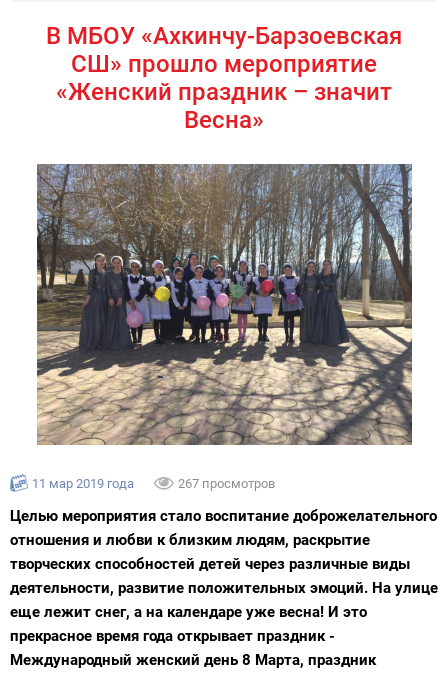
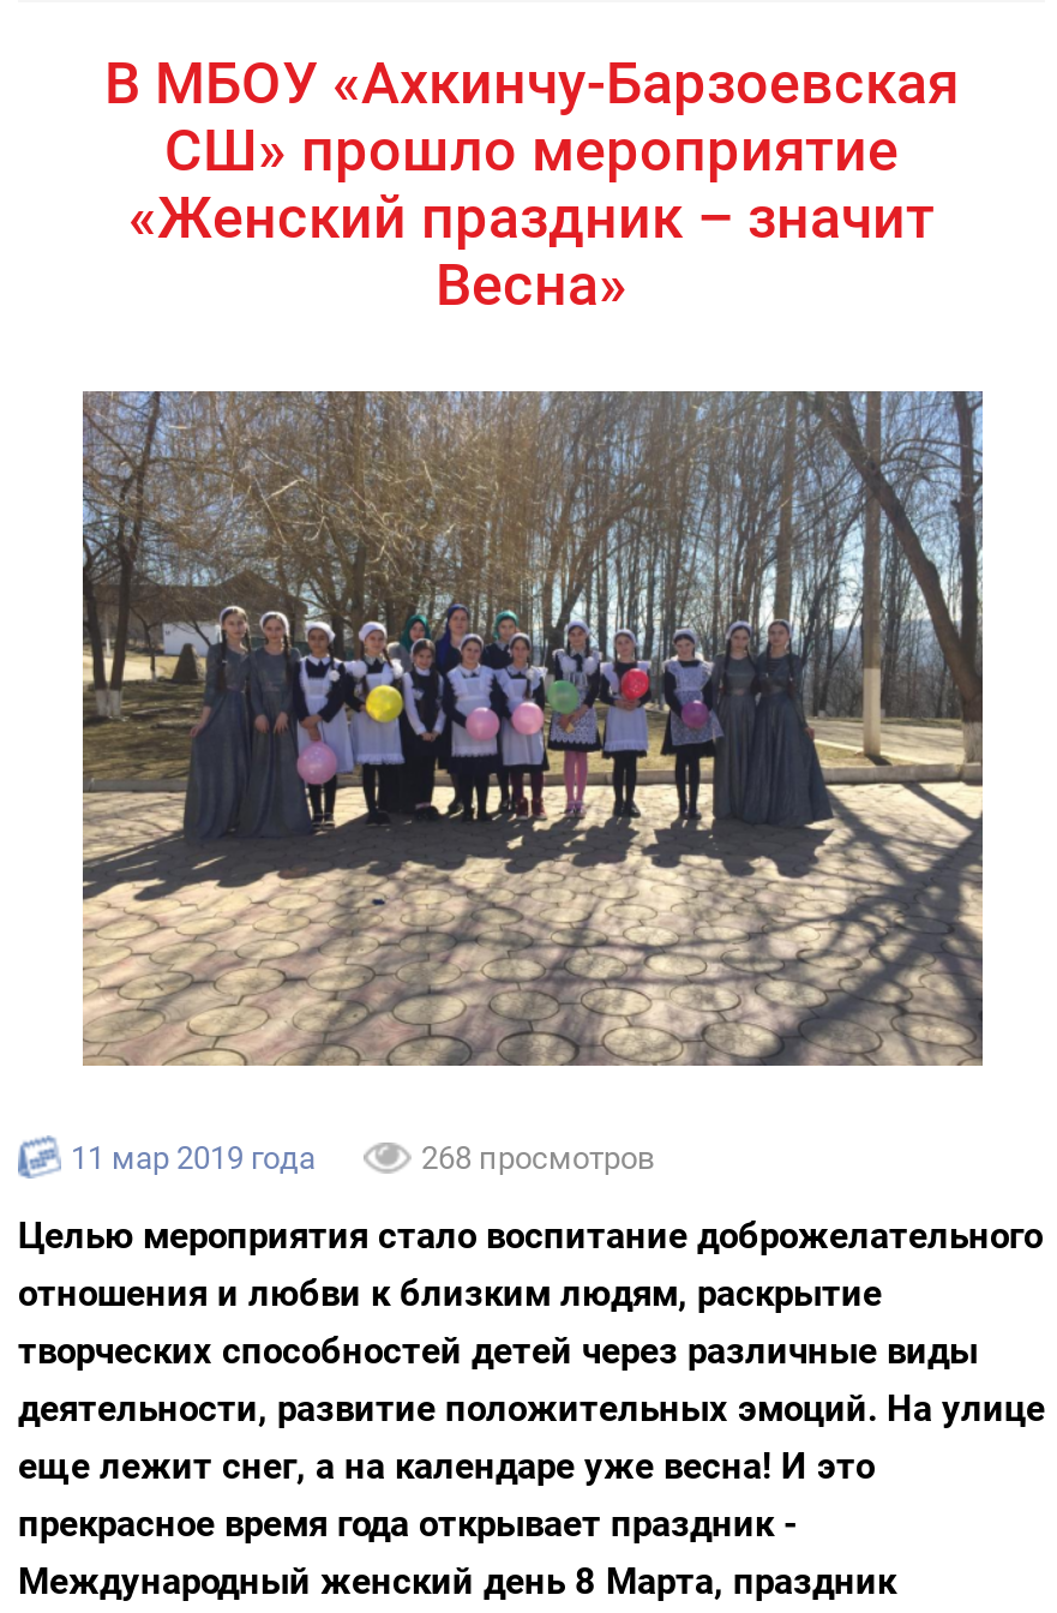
[178,476,275,491] 267 просмотров -> [421,1141,654,1177] 268 просмотров

